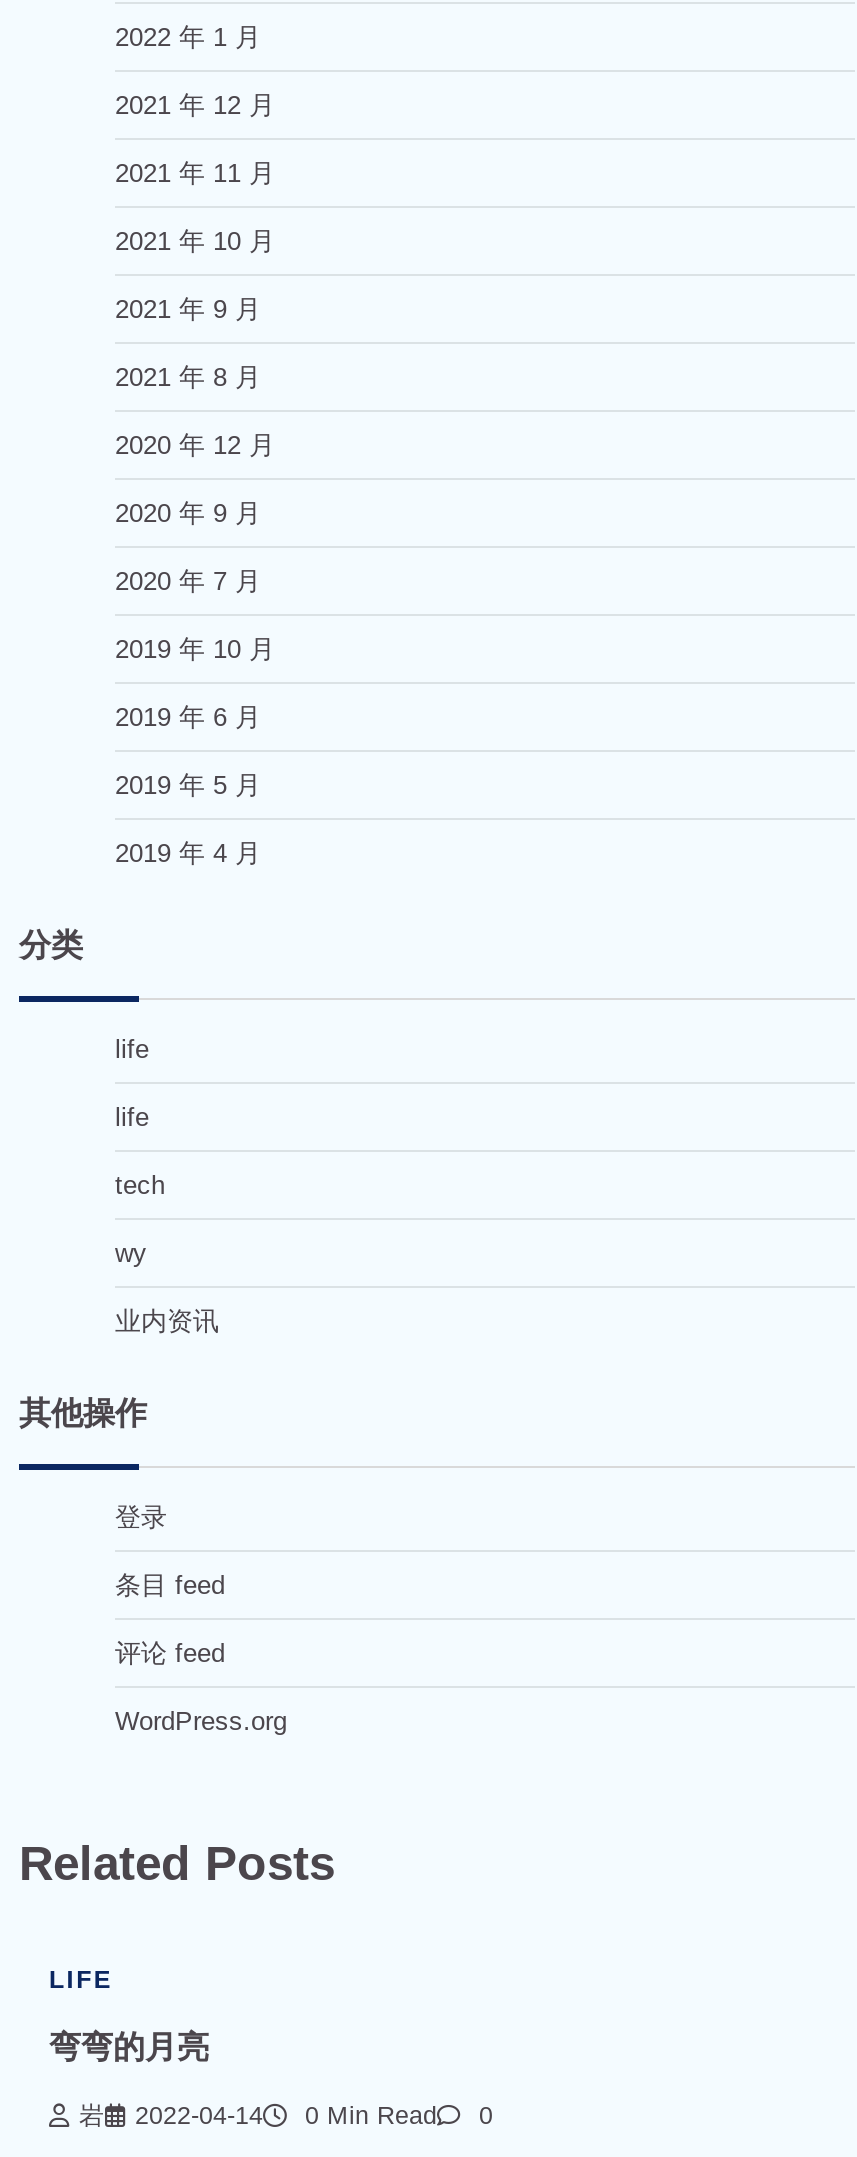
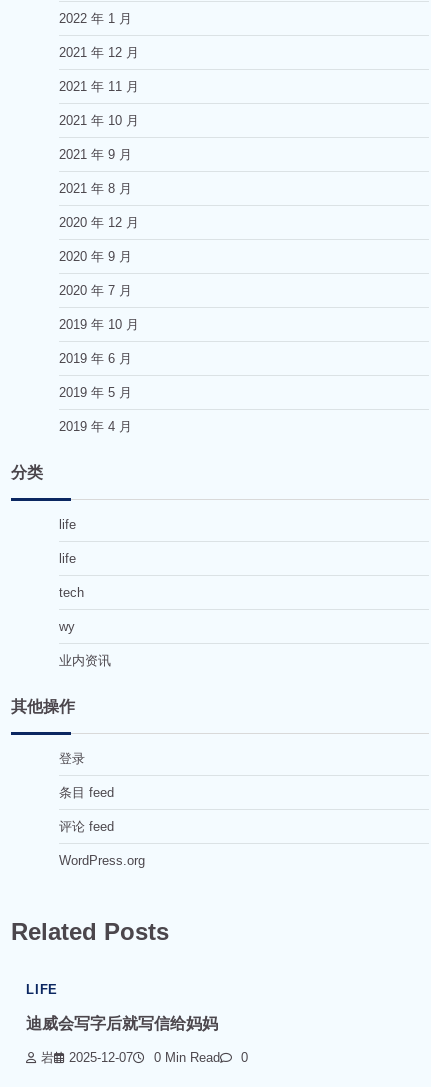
[49,2030,209,2064] 弯弯的月亮 -> [26,1015,218,1032] 迪威会写字后就写信给妈妈
[79,2103,493,2131] 岩 2022-04-14 0 Min Read 0 -> [41,1051,248,1065] 岩 2025-12-07 0 Min Read 0

